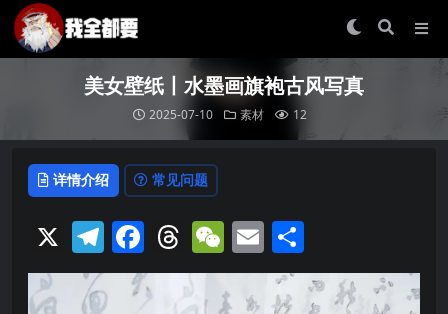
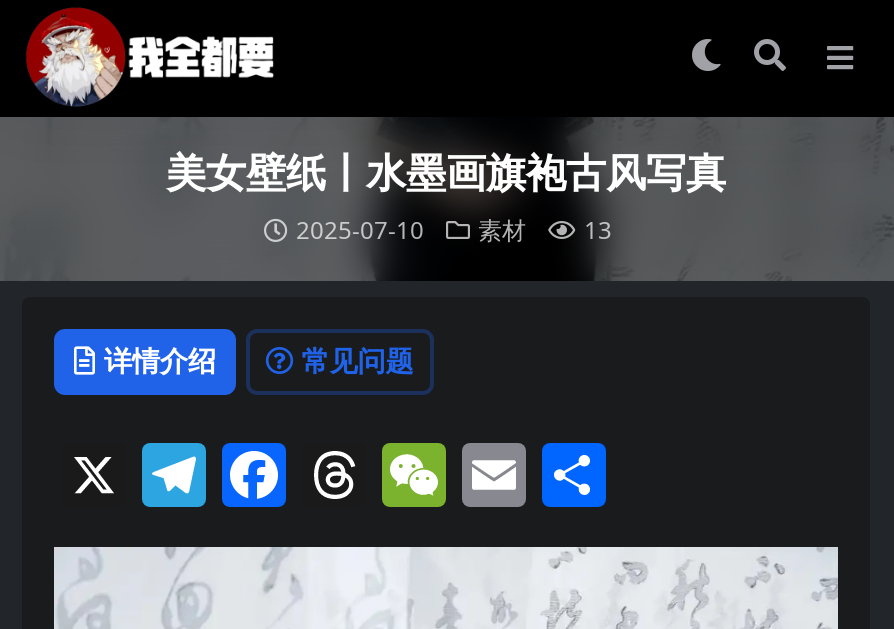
[293,106,307,123] 12 -> [584,213,612,247] 13

